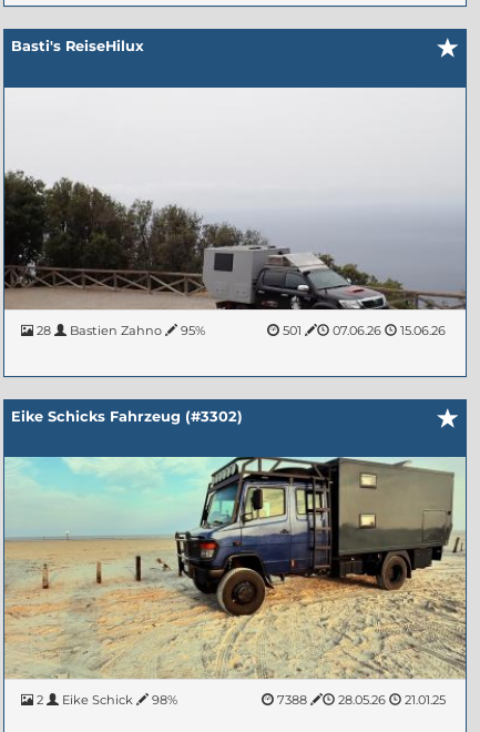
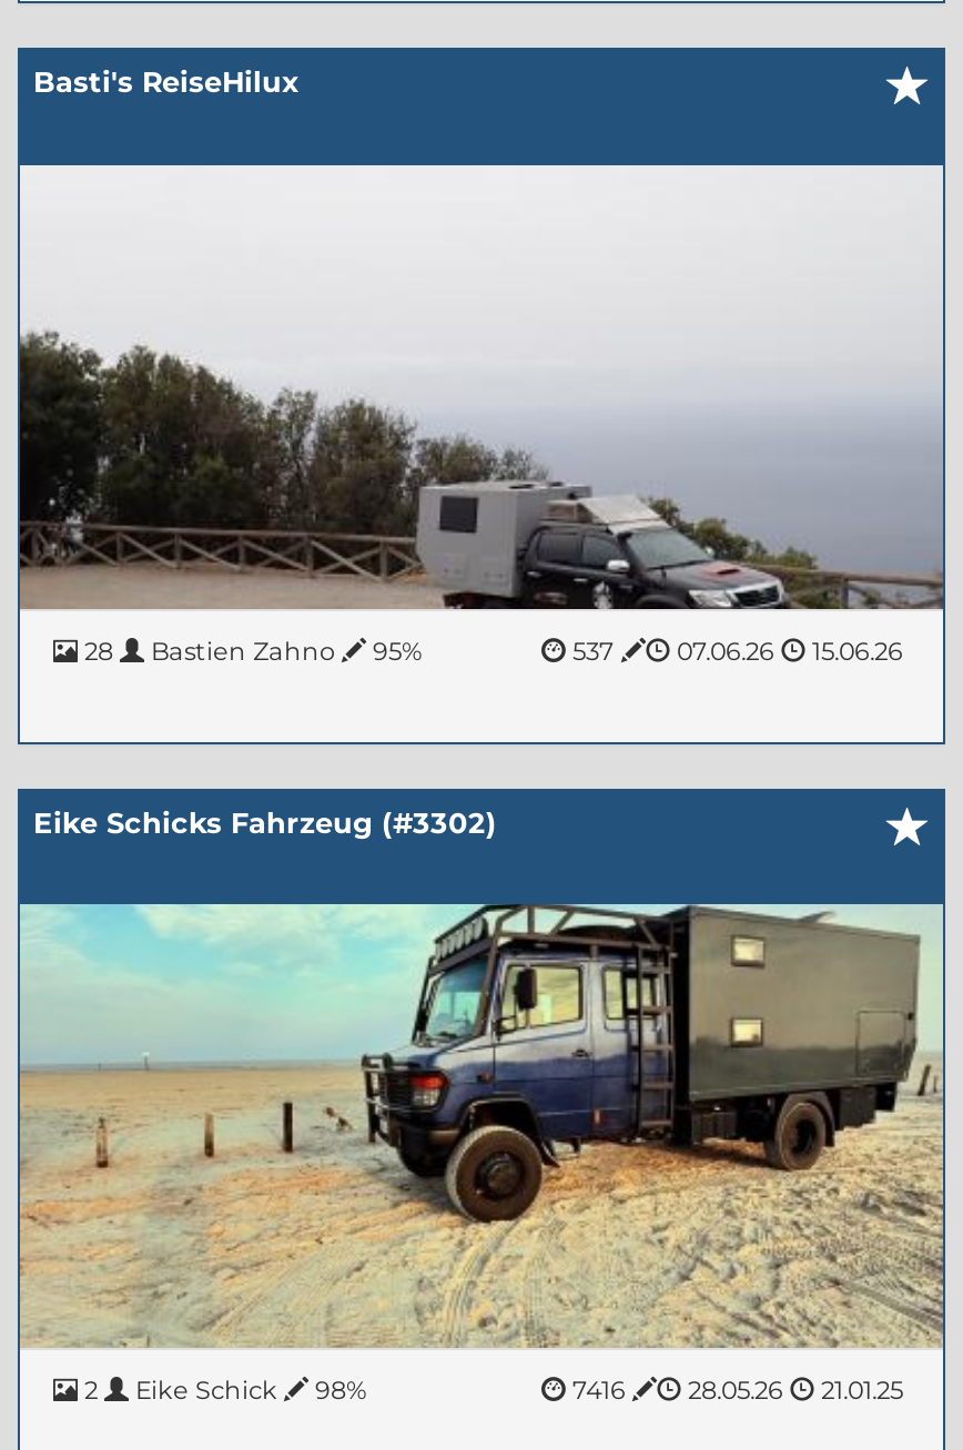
[279,323,449,338] 501 07.06.26 15.06.26 -> [566,635,910,666] 537 07.06.26 15.06.26
[274,692,449,708] 7388 28.05.26 21.01.25 -> [566,1375,910,1406] 7416 28.05.26 21.01.25

